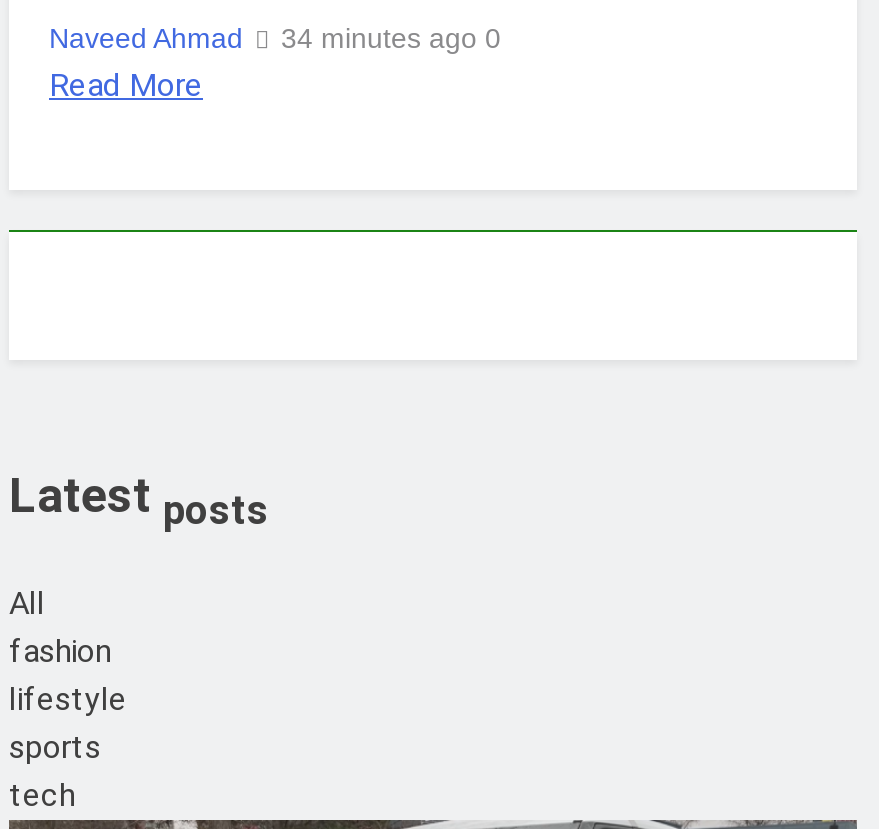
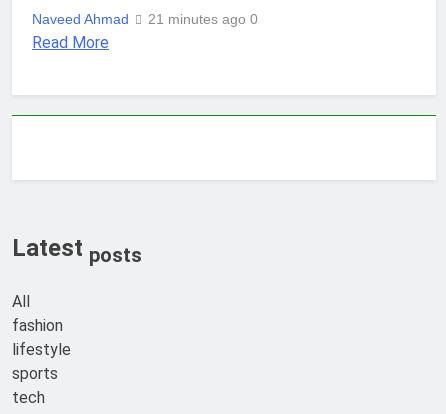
[49,23,501,55] Naveed Ahmad 34 minutes ago 0 -> [32,11,258,27] Naveed Ahmad 21 minutes ago 0

